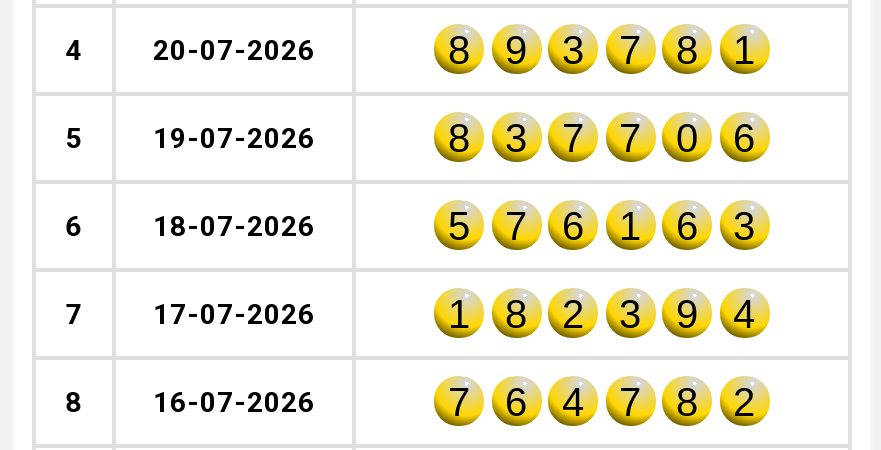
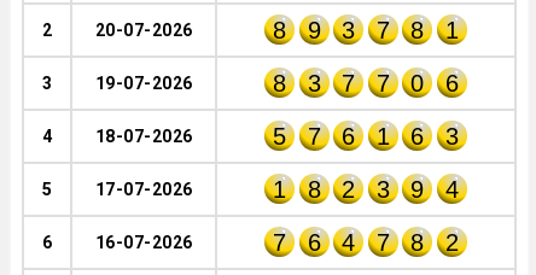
[66,35,82,67] 4 -> [42,21,52,40] 2
[66,123,82,155] 5 -> [42,74,52,93] 3
[66,211,82,243] 6 -> [42,127,52,146] 4
[66,299,82,331] 7 -> [42,180,52,199] 5
[66,387,82,419] 8 -> [42,233,52,252] 6

